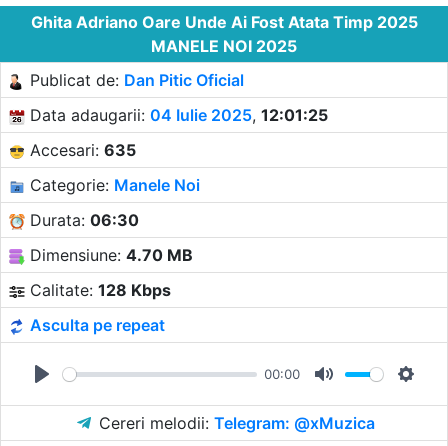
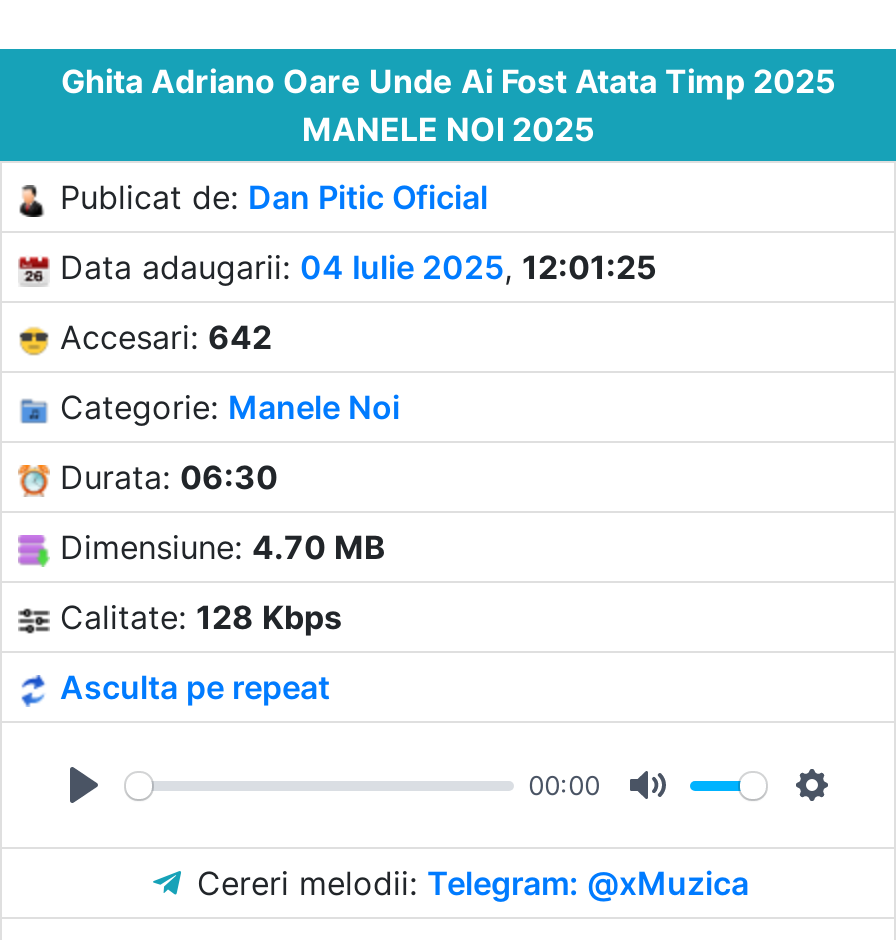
[25,140,136,160] Accesari: 635 -> [50,317,272,357] Accesari: 642

